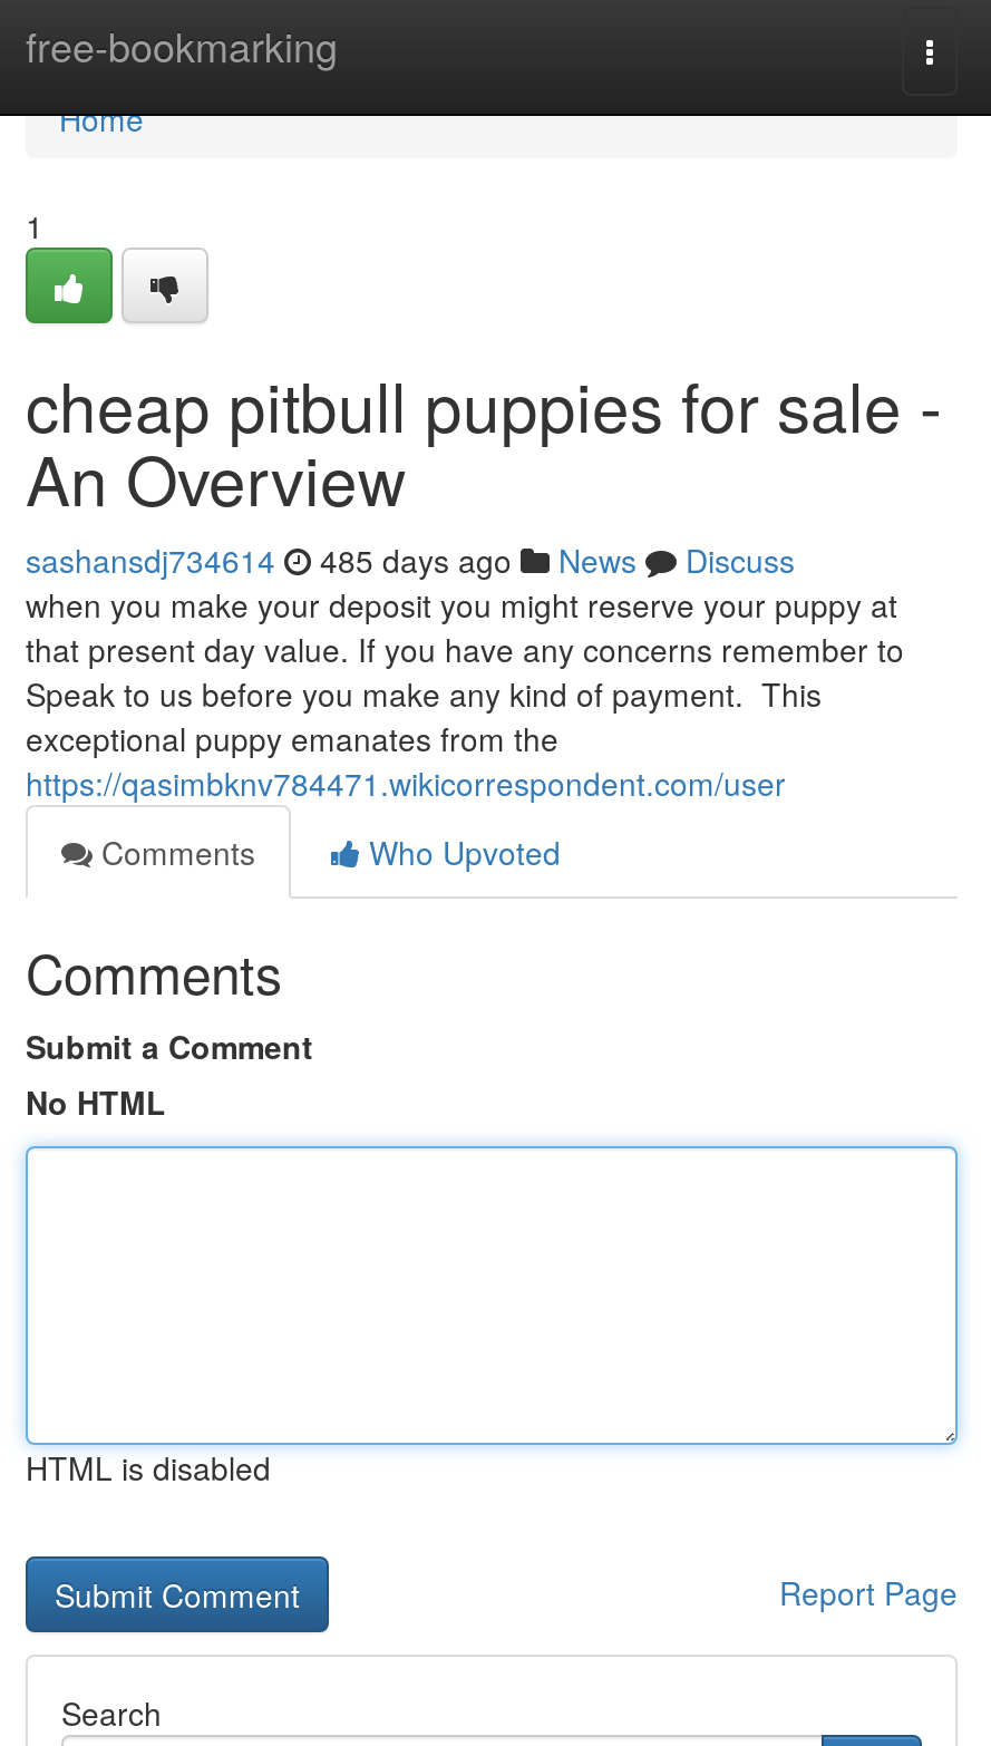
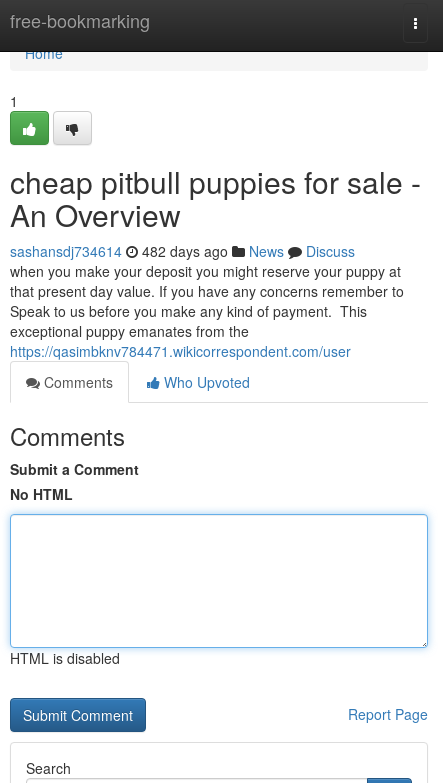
[26,537,795,582] sashansdj734614 485 days ago News Discuss -> [10,241,355,261] sashansdj734614 482 days ago News Discuss

